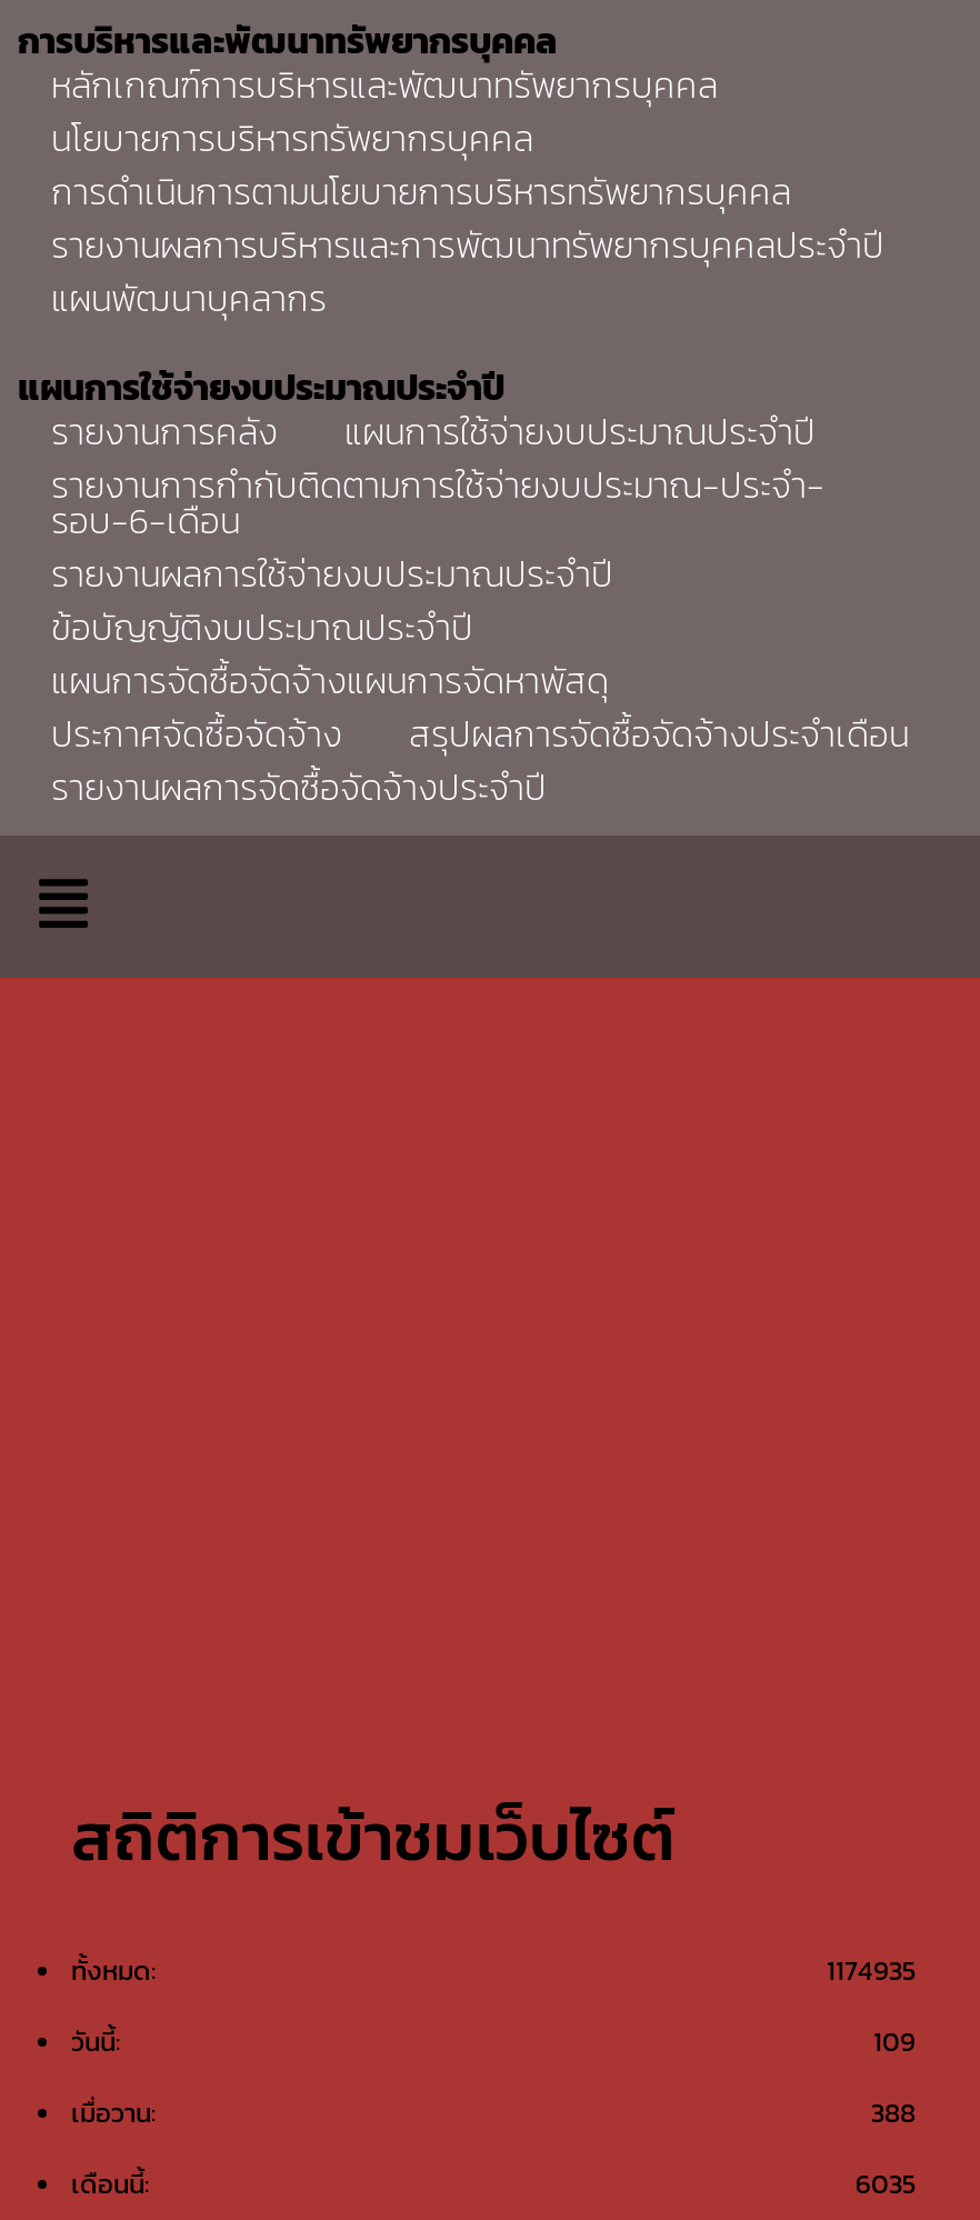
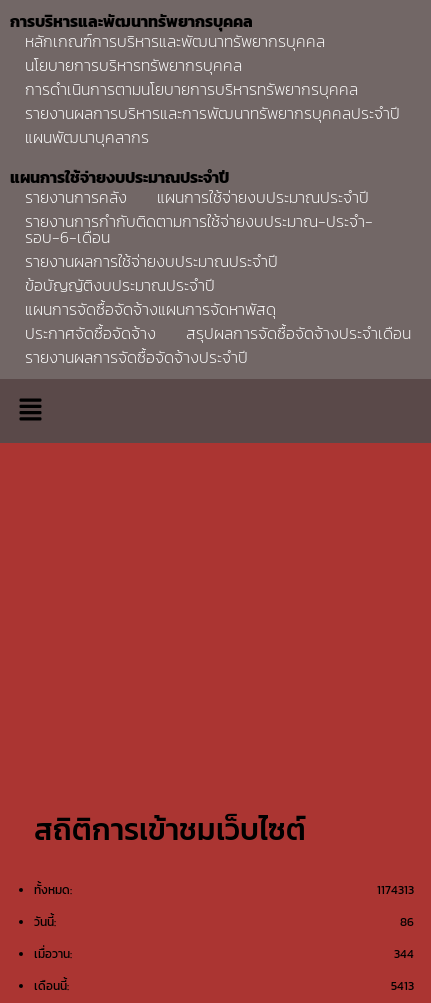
[827,1952,916,1992] 1174935 -> [377,881,414,899] 1174313
[873,2023,916,2063] 109 -> [400,913,414,931] 86
[871,2094,916,2134] 388 -> [394,945,414,963] 344
[856,2165,916,2205] 6035 -> [391,977,414,995] 5413

